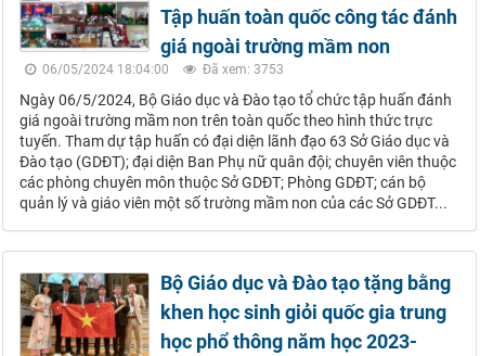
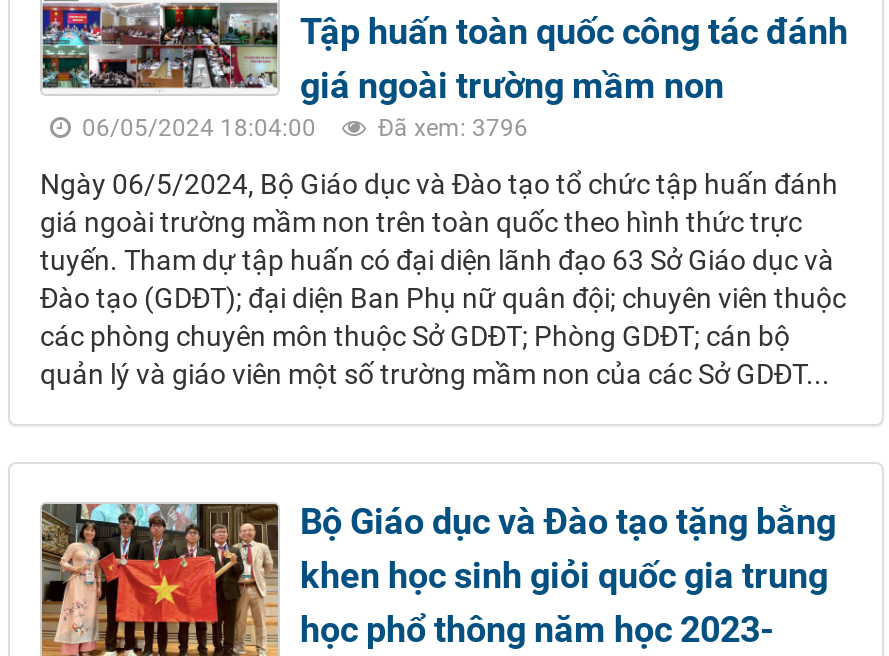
[39,62,284,77] 06/05/2024 18:04:00 Đã xem: 3753 -> [76,114,528,142] 06/05/2024 18:04:00 Đã xem: 3796

